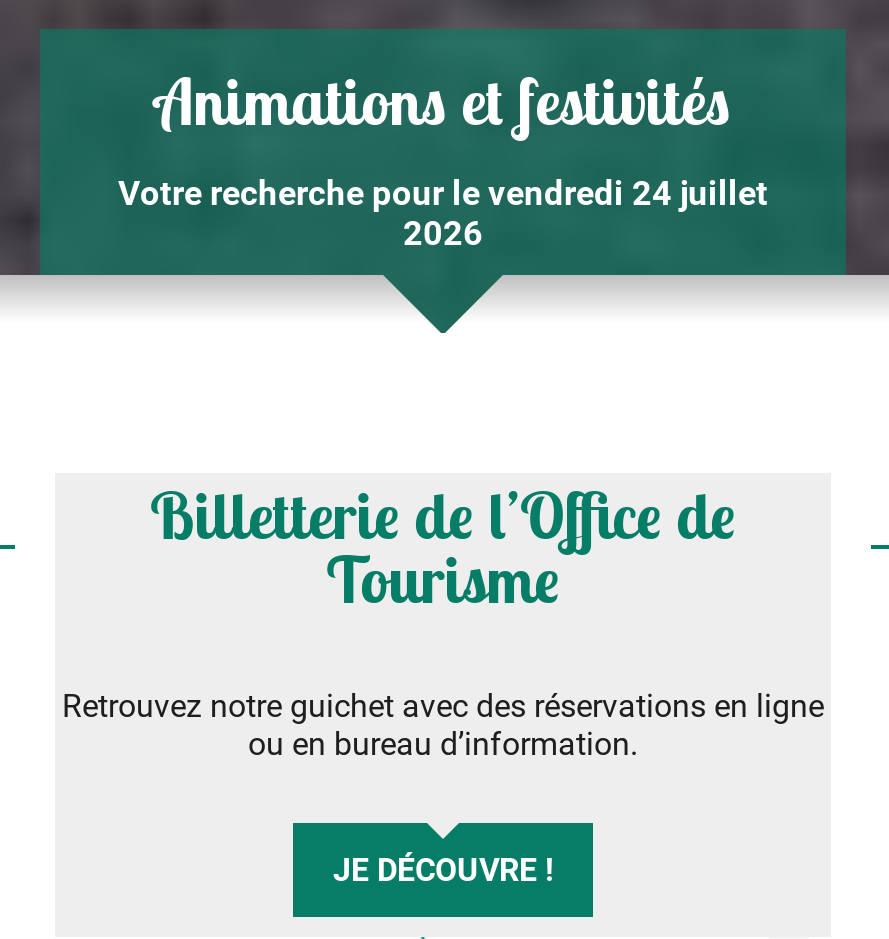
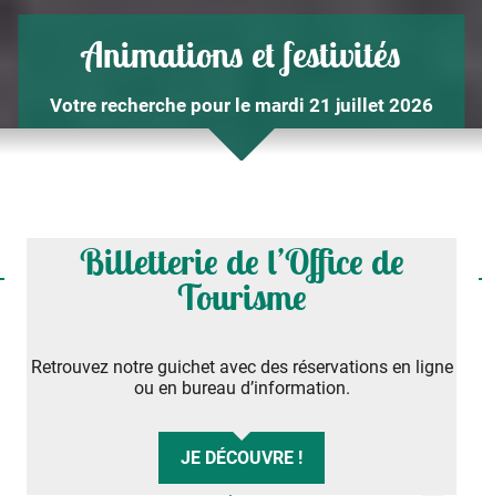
[118,173,768,253] Votre recherche pour le vendredi 24 juillet | 2026 -> [50,94,433,116] Votre recherche pour le mardi 21 juillet 2026

